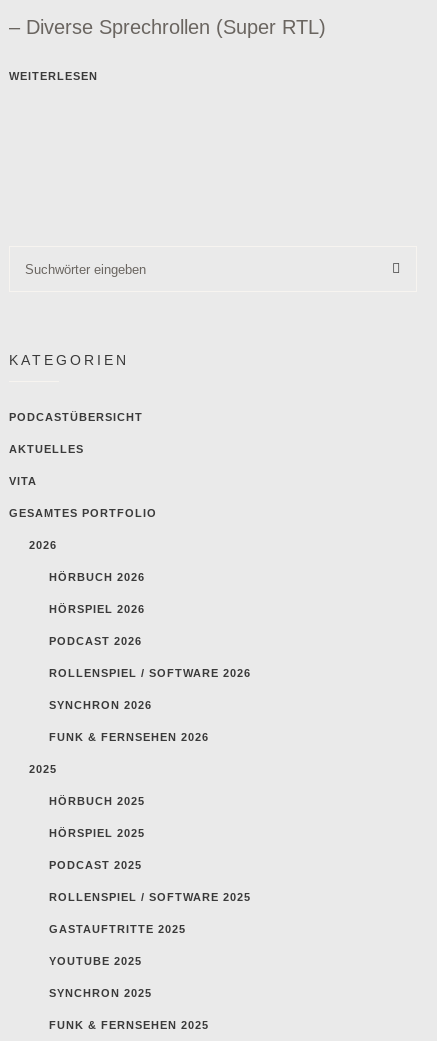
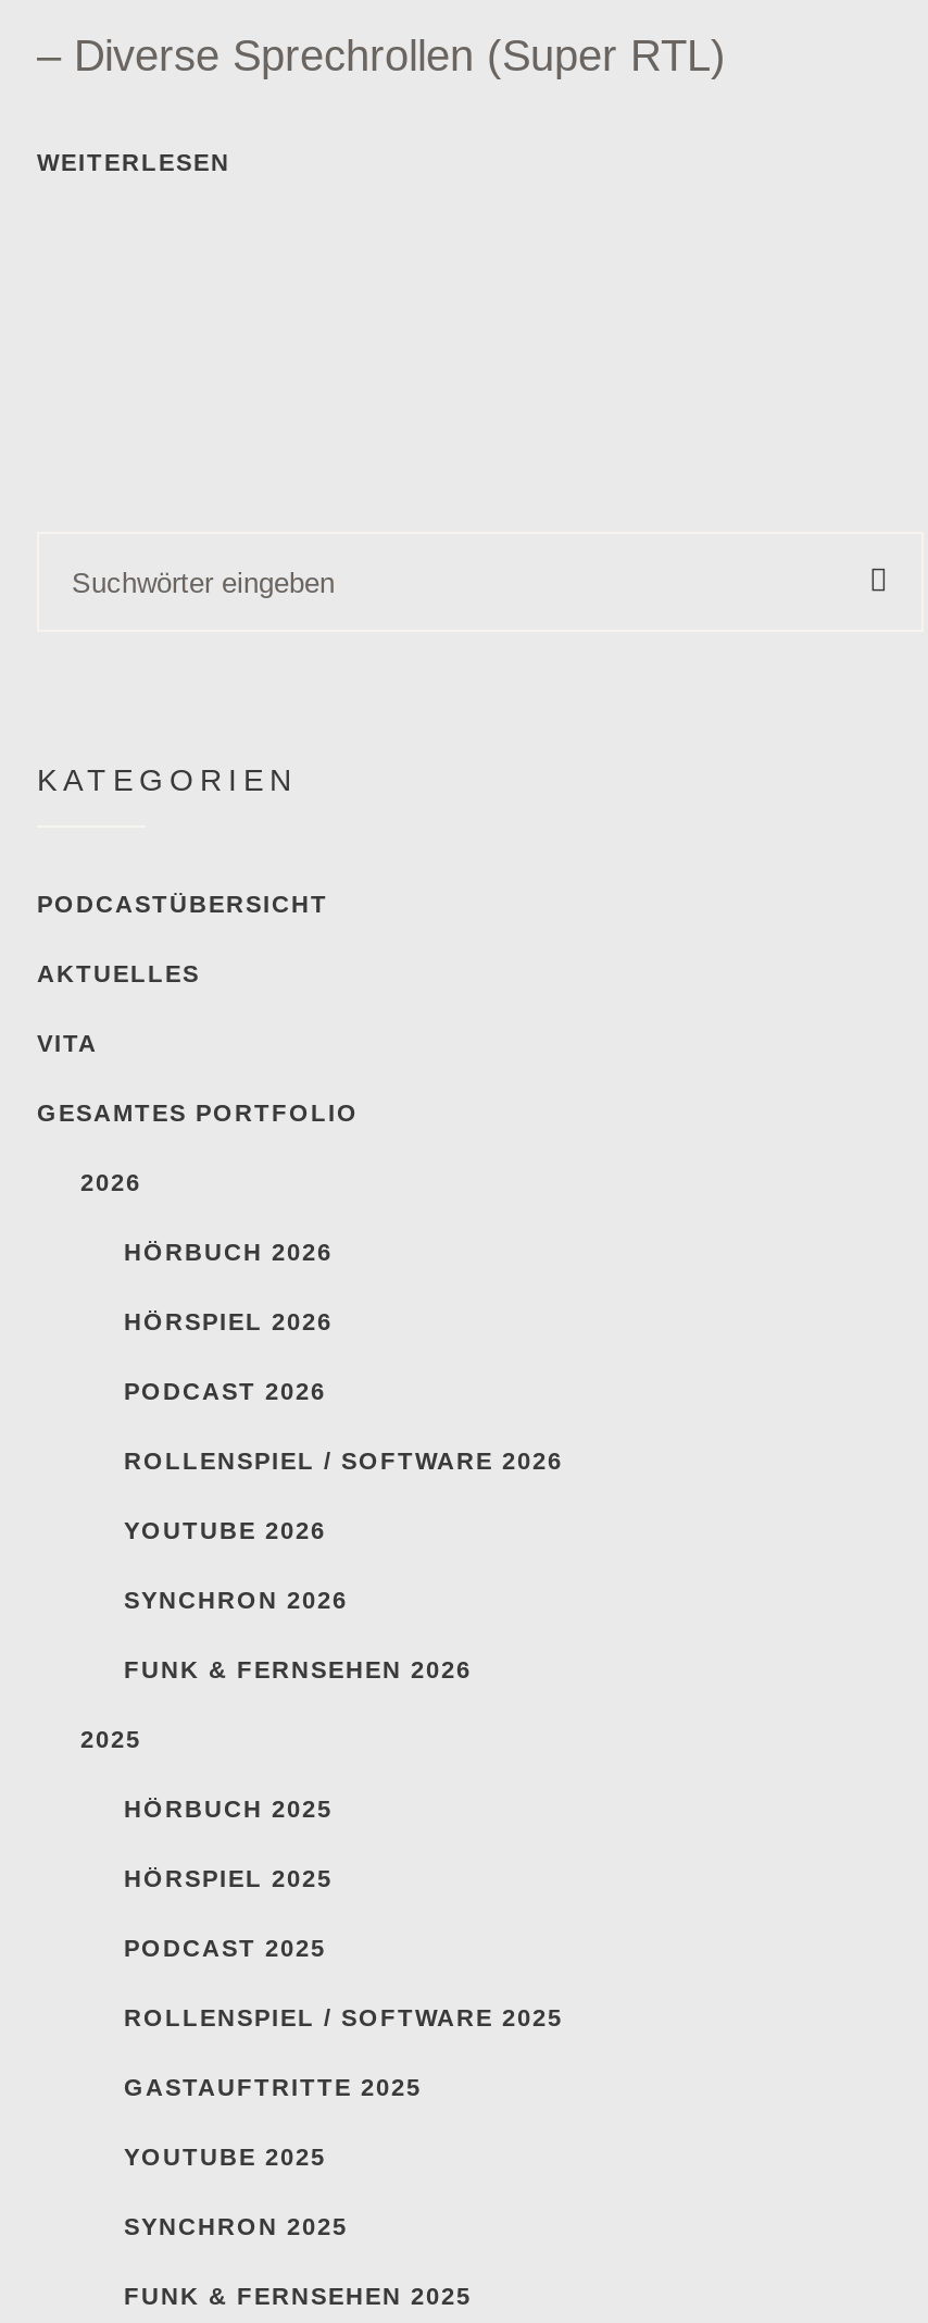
none -> [124,1518,326,1544] YOUTUBE 2026

